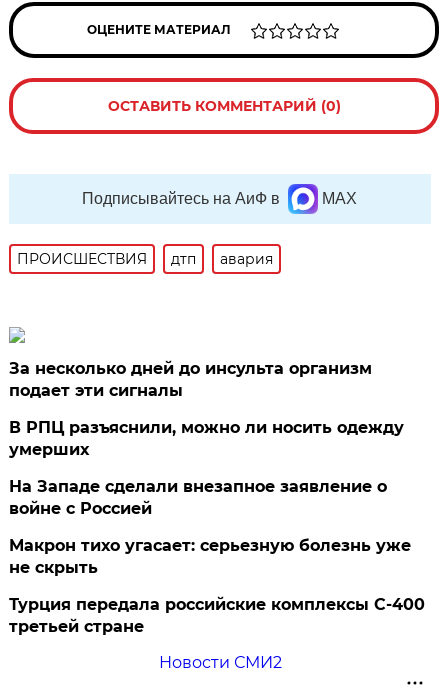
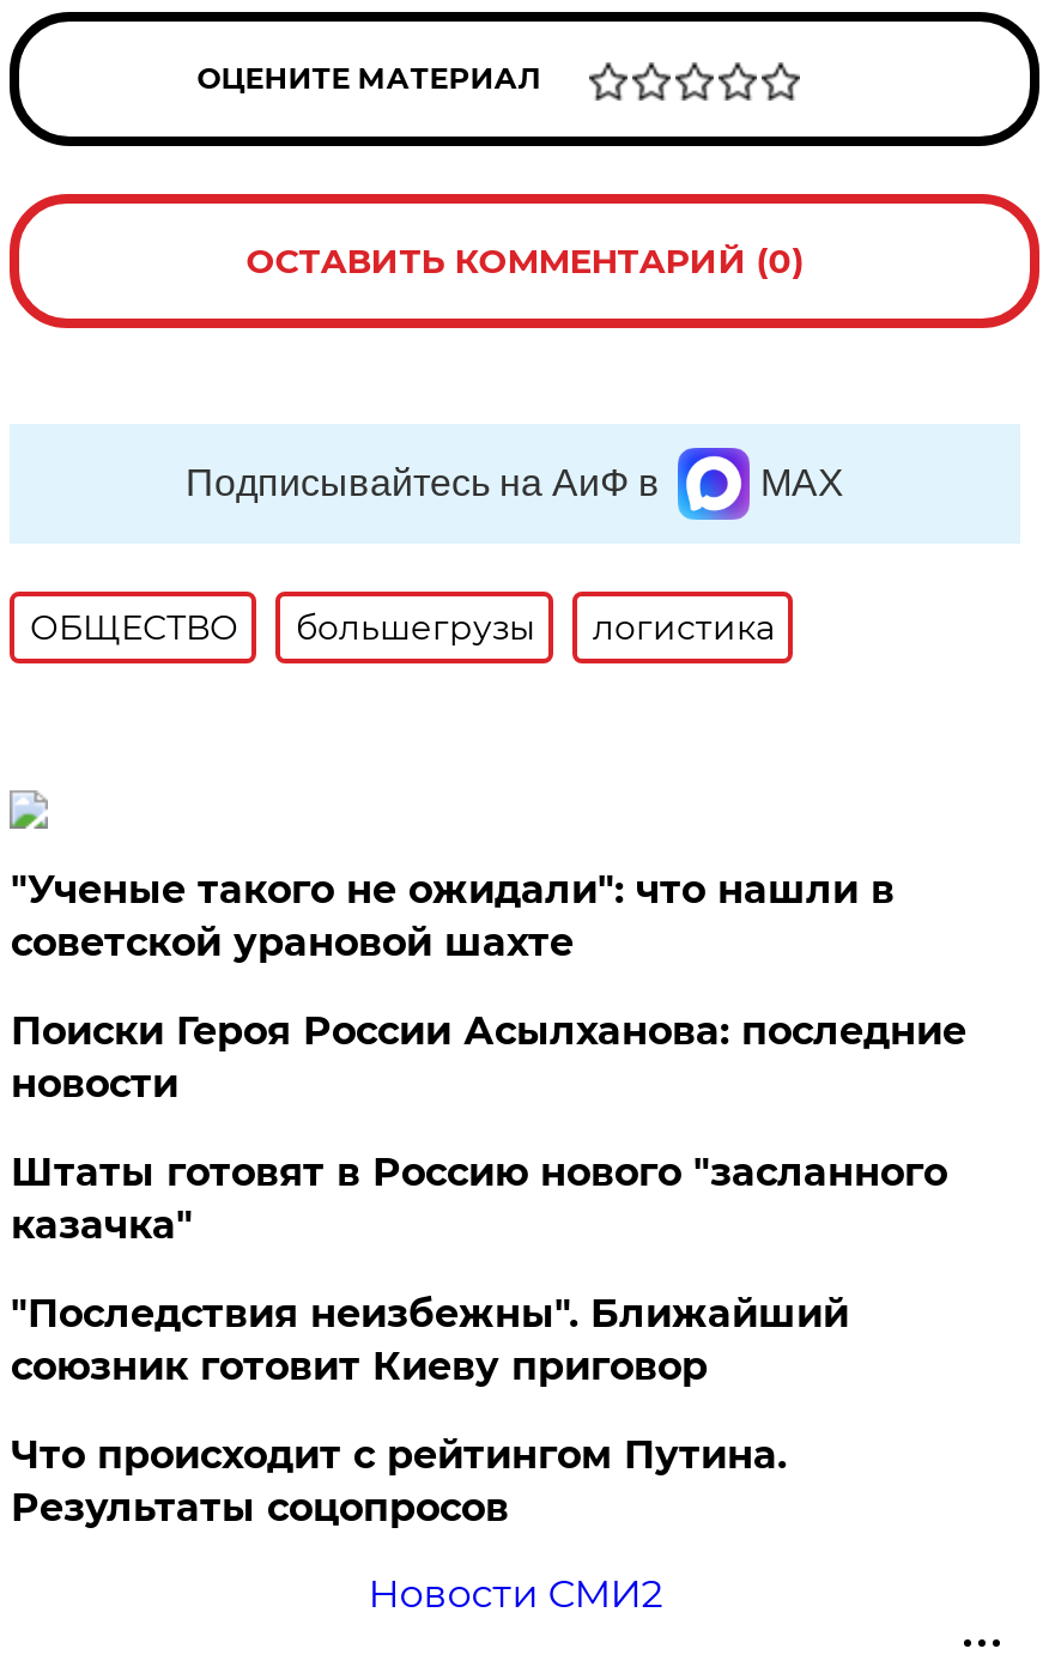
[17,250,273,268] ПРОИСШЕСТВИЯ | дтп | авария -> [30,606,775,649] ОБЩЕСТВО | большегрузы | логистика
[9,359,372,400] За несколько дней до инсульта организм | подает эти сигналы -> [11,867,894,965] "Ученые такого не ожидали": что нашли в | советской урановой шахте
[9,418,404,459] В РПЦ разъяснили, можно ли носить одежду | умерших -> [11,1008,966,1106] Поиски Героя России Асылханова: последние | новости
[9,477,387,518] На Западе сделали внезапное заявление о | войне с Россией -> [11,1149,947,1248] Штаты готовят в Россию нового "засланного | казачка"
[9,536,411,577] Макрон тихо угасает: серьезную болезнь уже | не скрыть -> [11,1291,849,1389] "Последствия неизбежны". Ближайший | союзник готовит Киеву приговор
[9,595,425,636] Турция передала российские комплексы С-400 | третьей стране -> [11,1432,787,1530] Что происходит с рейтингом Путина. | Результаты соцопросов

